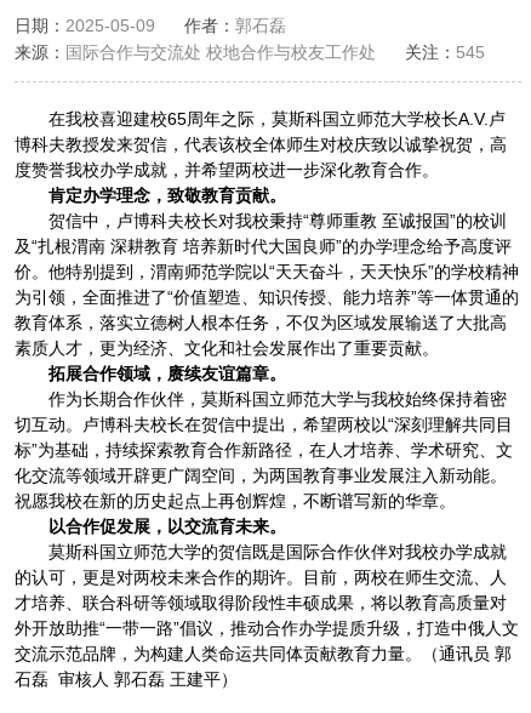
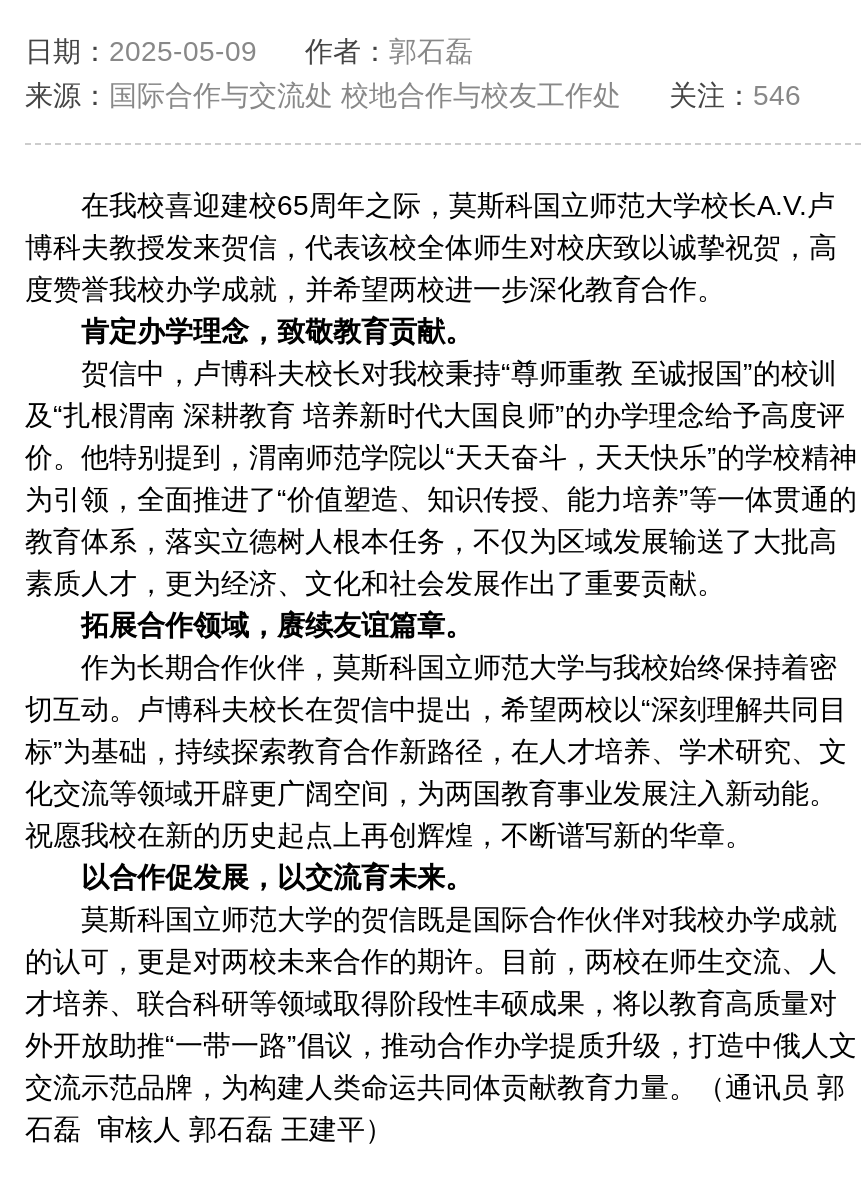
[15,43,485,62] 来源：国际合作与交流处 校地合作与校友工作处 关注：545 -> [25,79,801,111] 来源：国际合作与交流处 校地合作与校友工作处 关注：546

